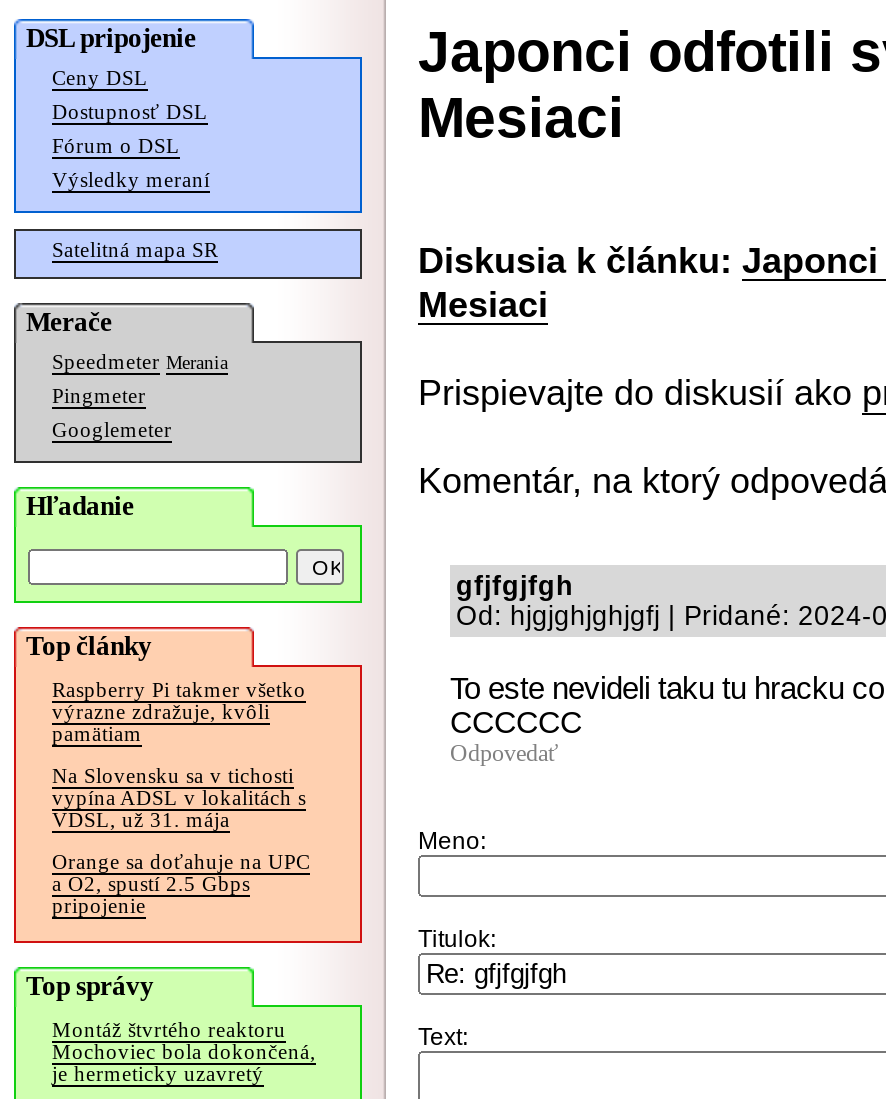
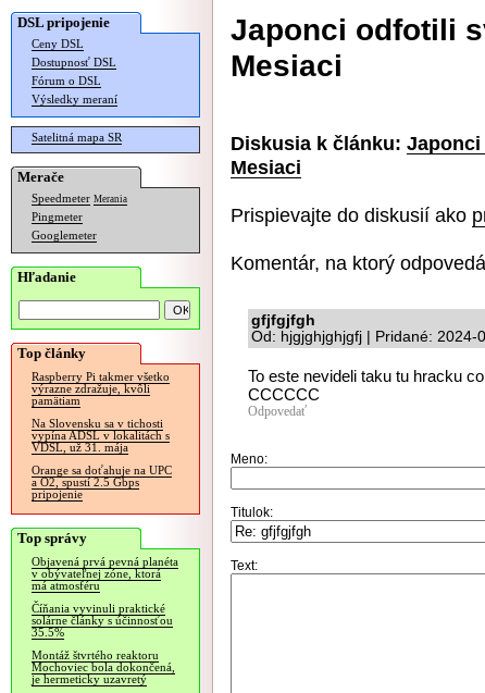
none -> [32,556,178,639] Objavená prvá pevná planéta | v obývateľnej zóne, ktorá | má atmosféru | Číňania vyvinuli praktické | solárne články s účinnosťou | 35.5%

